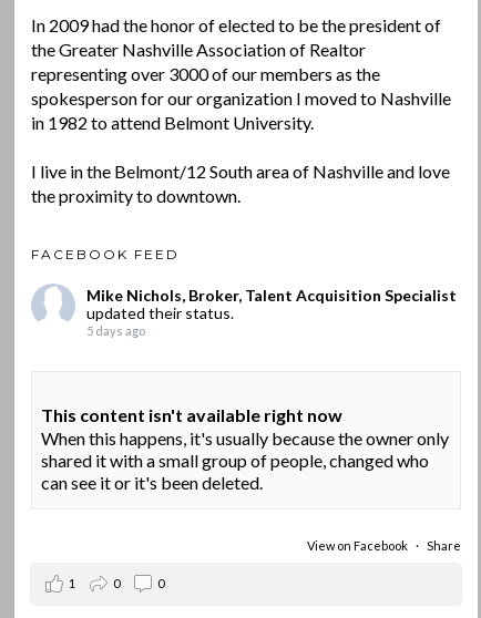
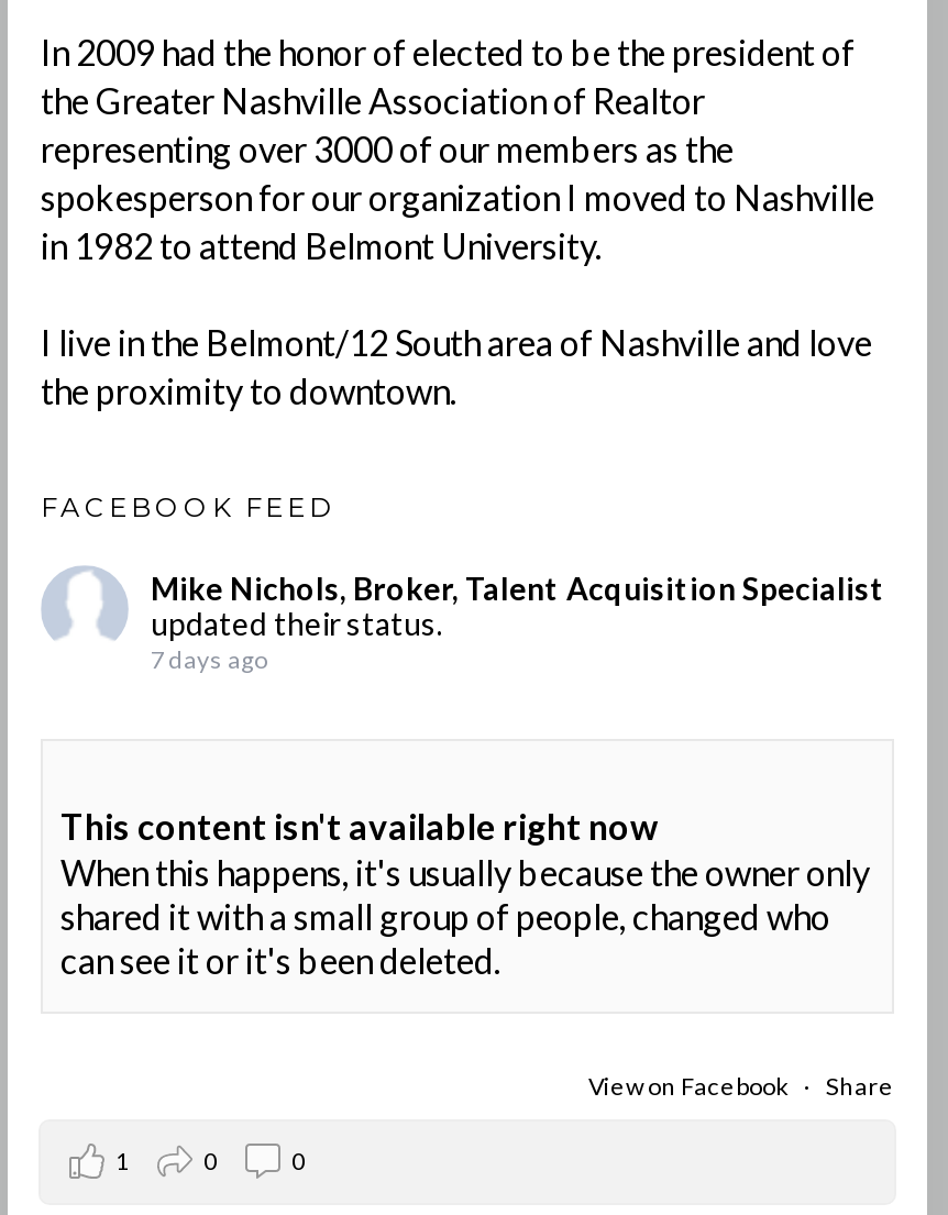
[86,323,145,338] 5 days ago -> [151,645,267,674] 7 days ago

